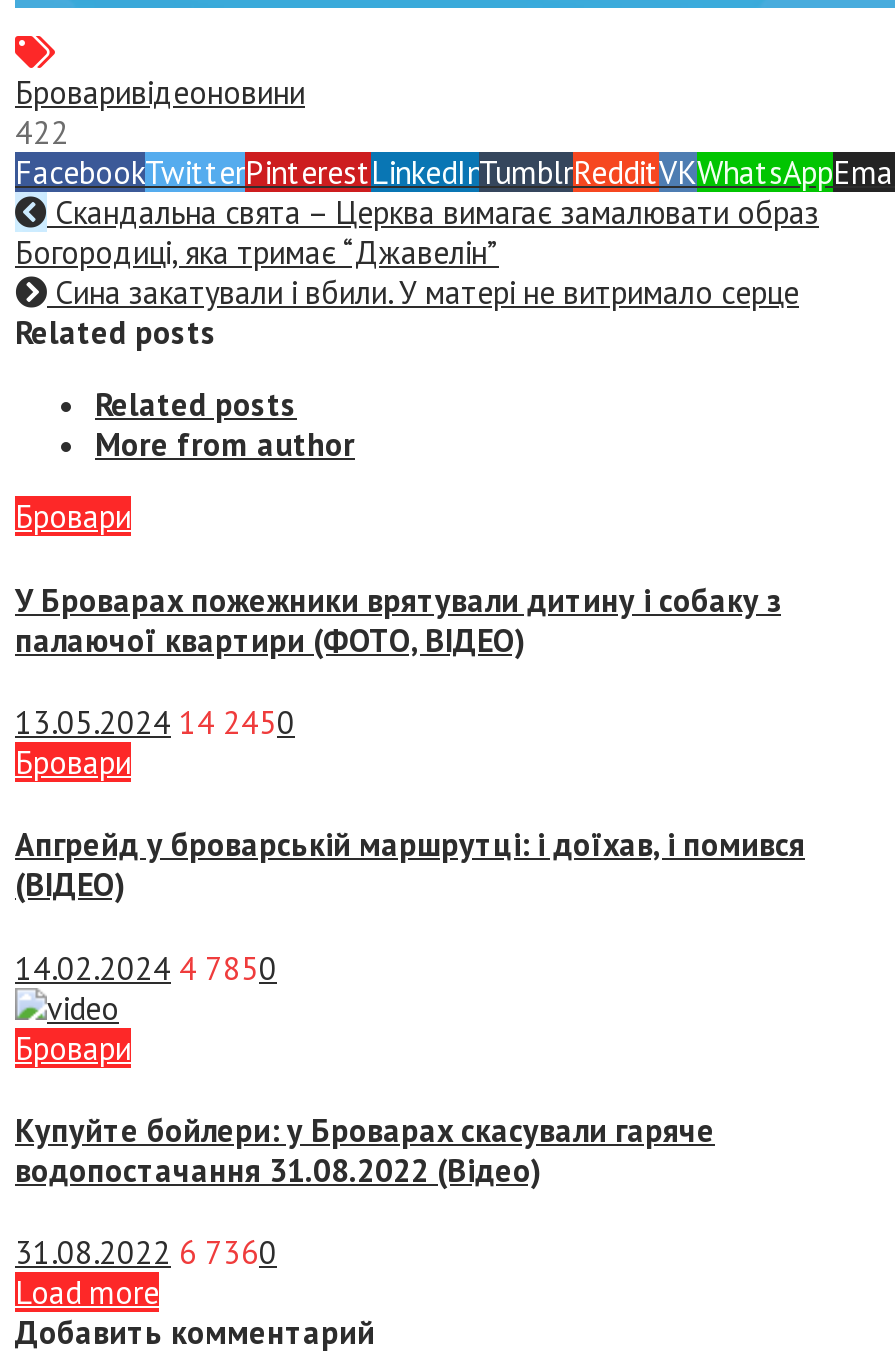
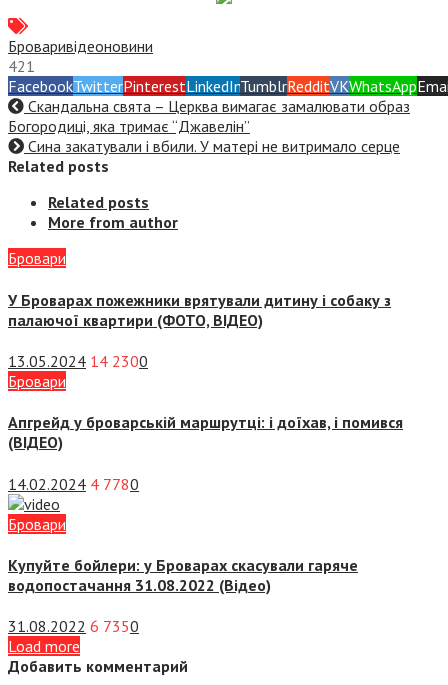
[15,113,69,153] 422 -> [8,56,35,76] 421
[15,702,295,742] 13.05.2024 14 2450 -> [8,351,148,371] 13.05.2024 14 2300
[15,947,277,987] 14.02.2024 4 7850 -> [8,473,139,493] 14.02.2024 4 7780
[15,1232,277,1272] 31.08.2022 6 7360 -> [8,616,139,636] 31.08.2022 6 7350

